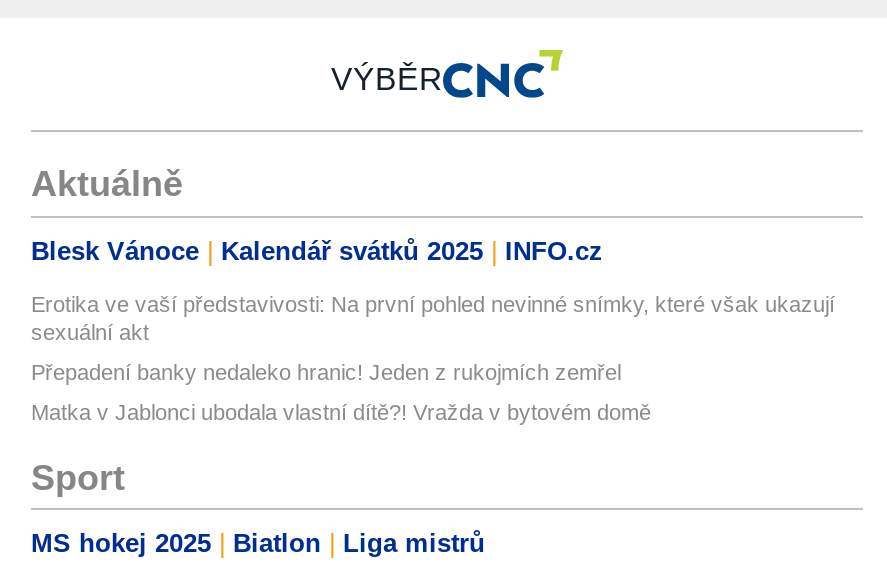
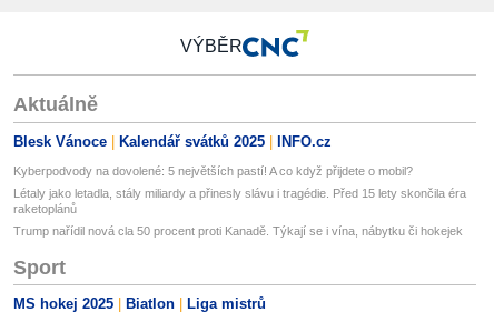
[31,292,835,344] Erotika ve vaší představivosti: Na první pohled nevinné snímky, které však ukazují | sexuální akt -> [13,164,413,178] Kyberpodvody na dovolené: 5 největších pastí! A co když přijdete o mobil?
[31,360,621,384] Přepadení banky nedaleko hranic! Jeden z rukojmích zemřel -> [13,186,466,215] Létaly jako letadla, stály miliardy a přinesly slávu i tragédie. Před 15 lety skončila éra | raketoplánů
[31,400,651,424] Matka v Jablonci ubodala vlastní dítě?! Vražda v bytovém domě -> [13,224,463,238] Trump nařídil nová cla 50 procent proti Kanadě. Týkají se i vína, nábytku či hokejek

